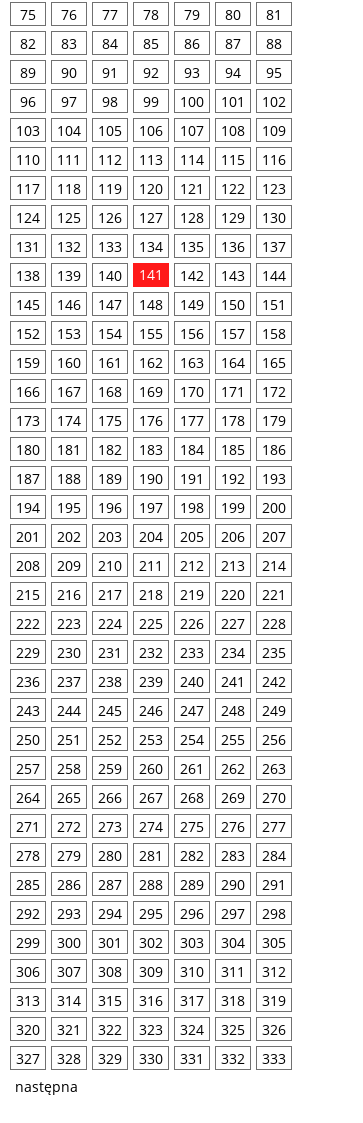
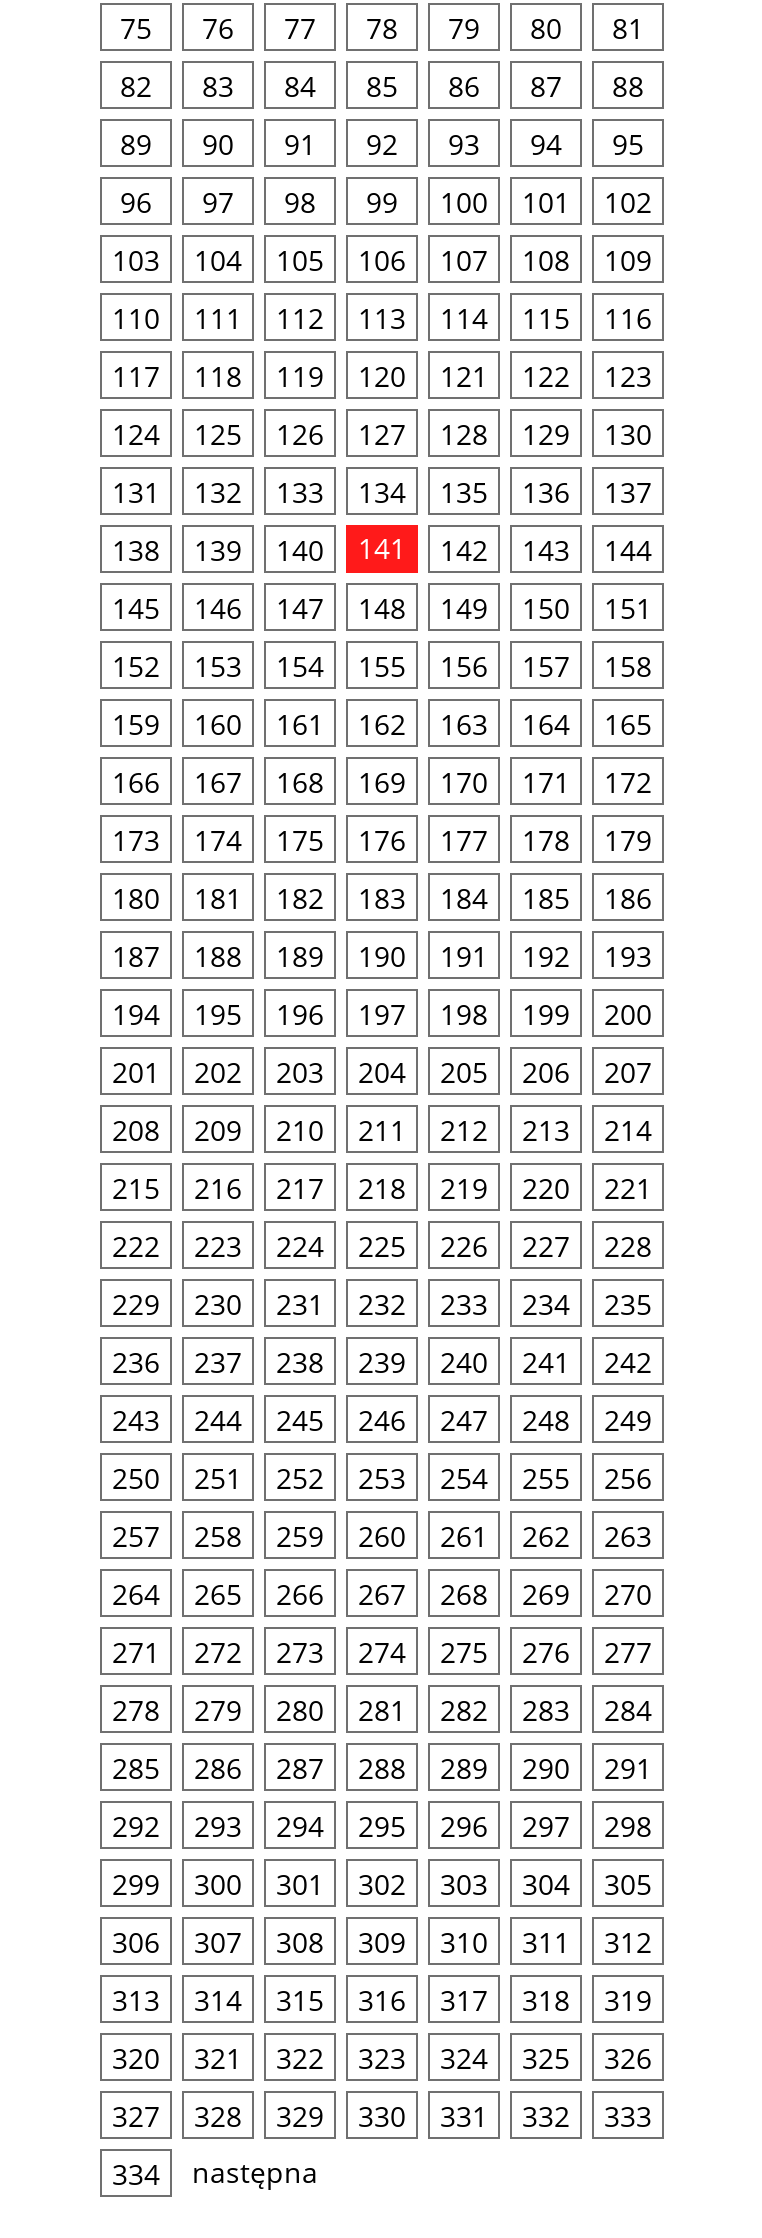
none -> [112,2156,160,2194] 334

